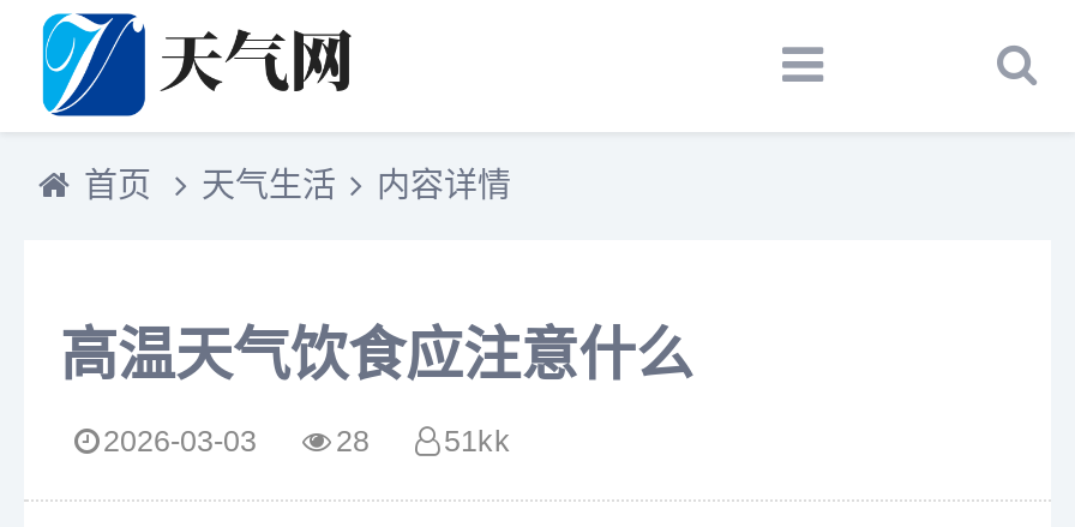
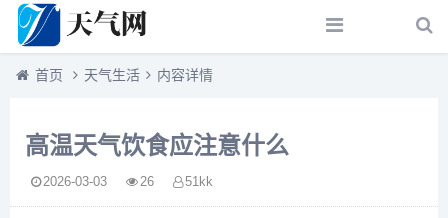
[336,425,370,459] 28 -> [140,175,154,189] 26

